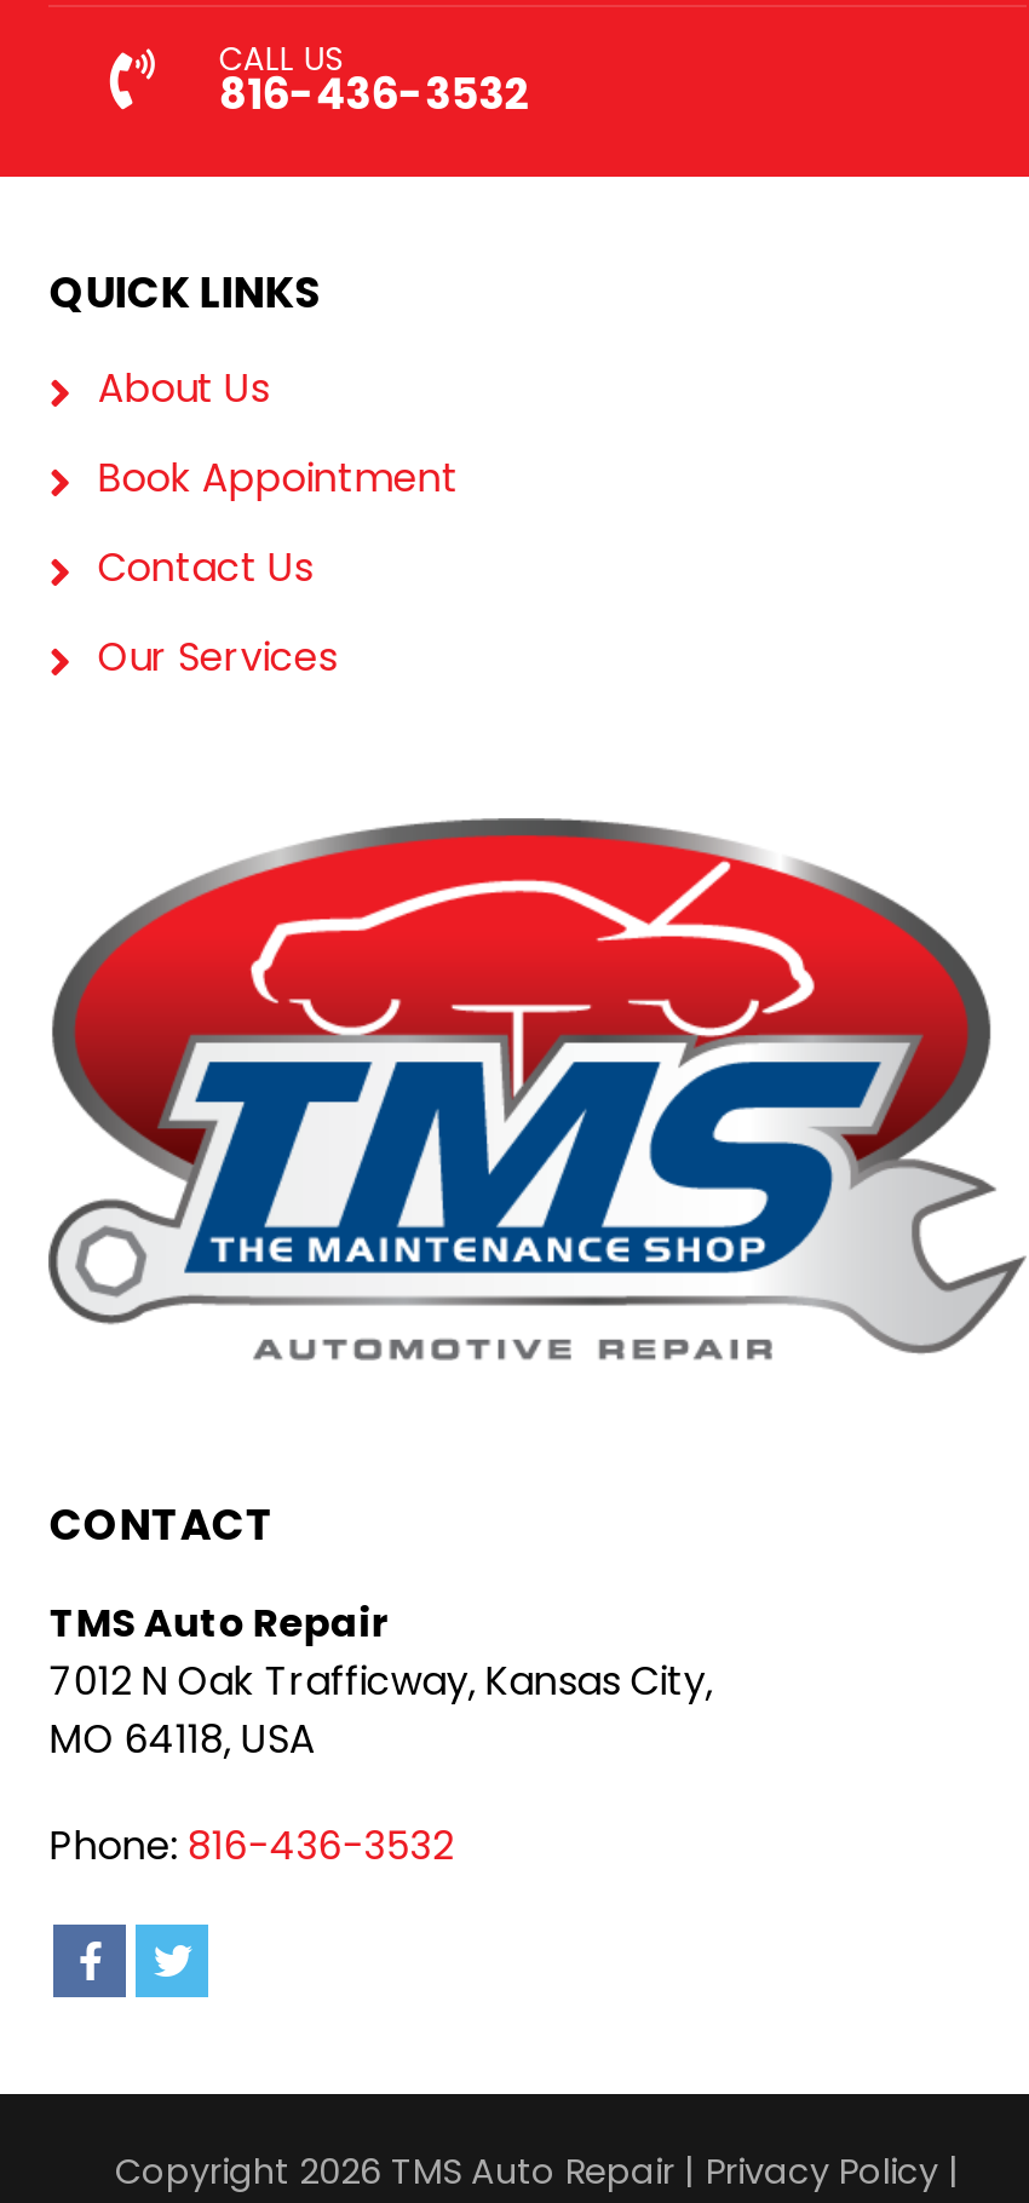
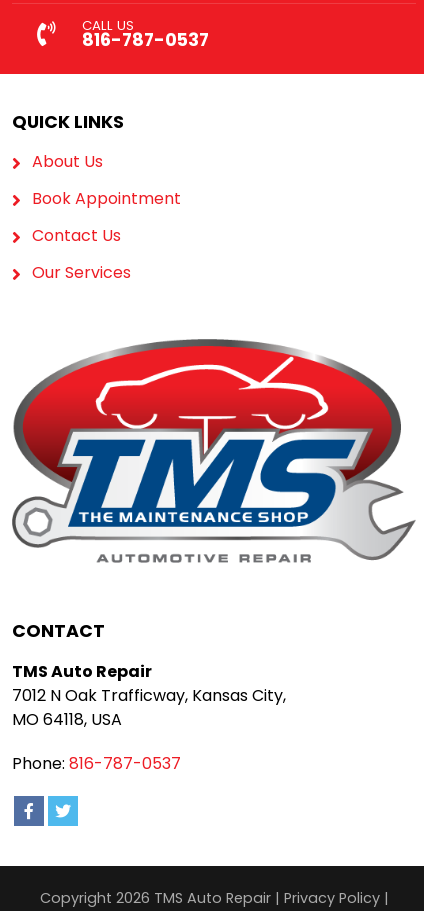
[219,64,531,122] 816-436-3532 -> [82,27,209,51] 816-787-0537
[49,1819,454,1875] Phone: 816-436-3532 -> [12,752,181,775] Phone: 816-787-0537

